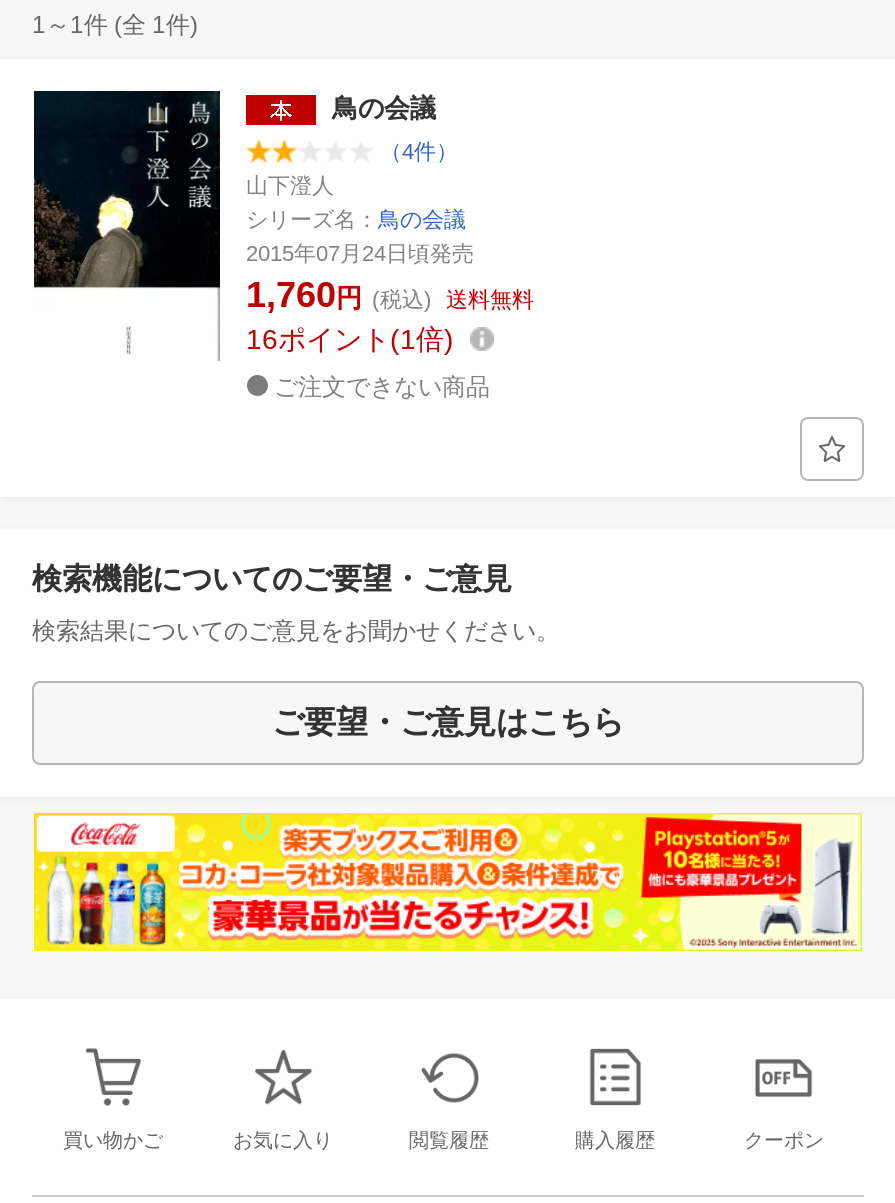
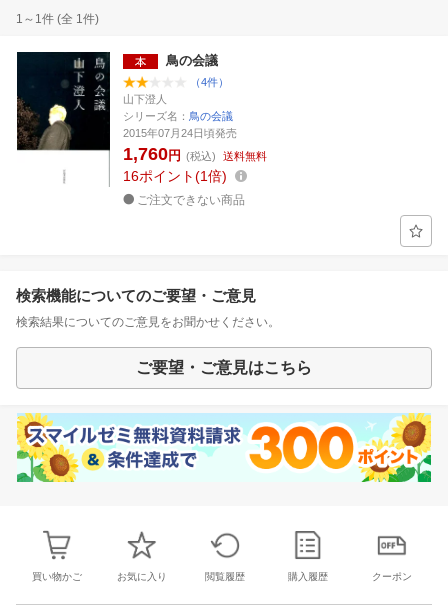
[32,811,864,953] [image] -> [16,413,432,483] [image]

